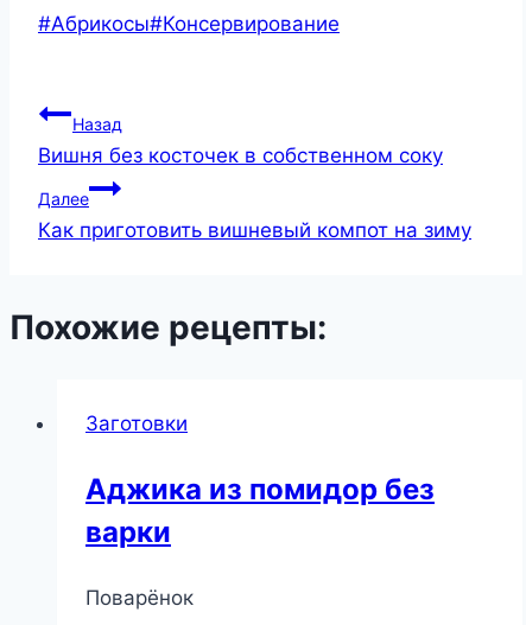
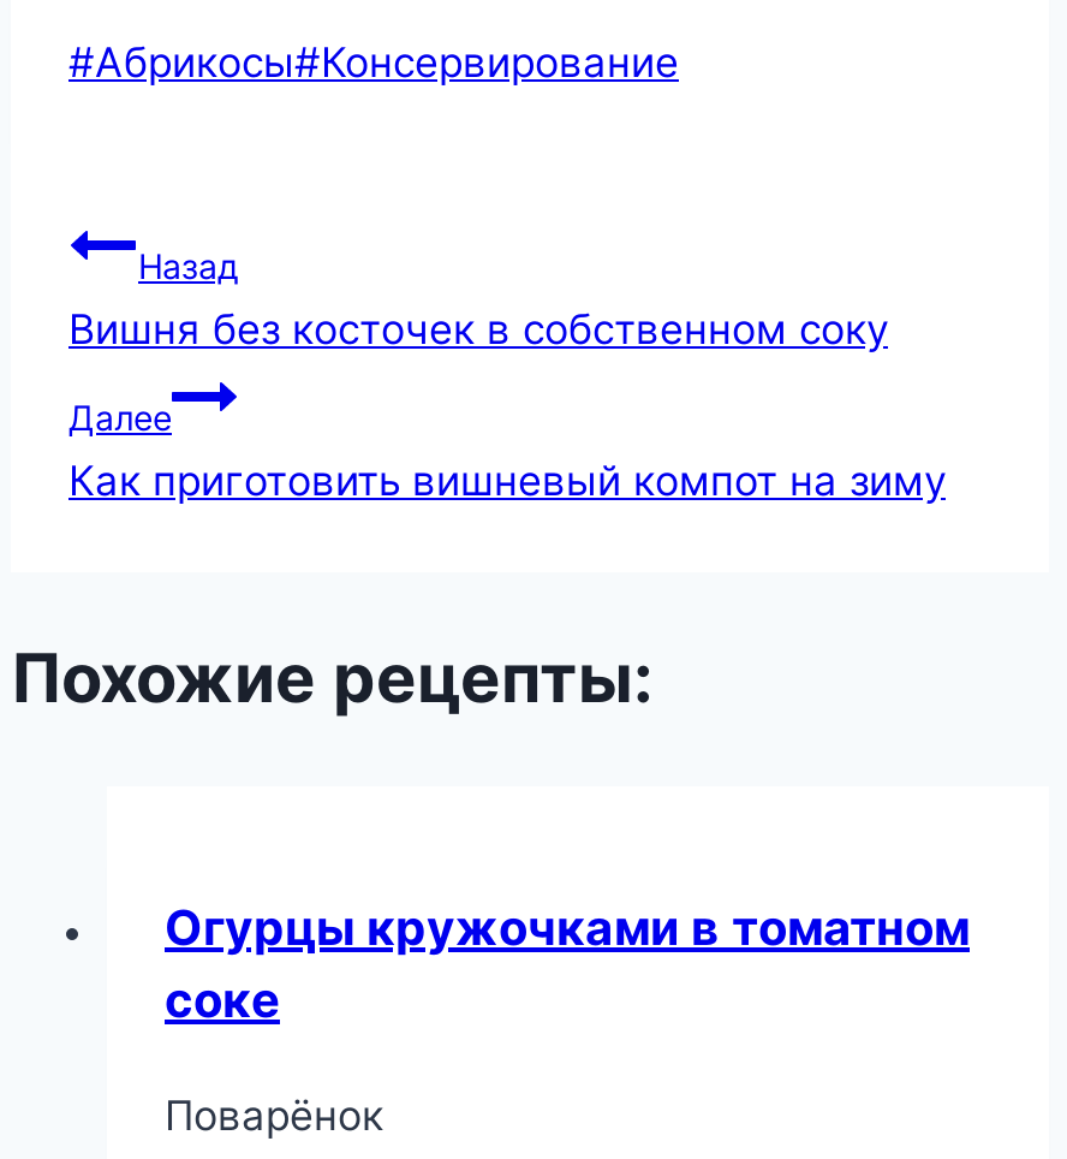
[85,412,435,549] Заготовки | Аджика из помидор без | варки -> [165,899,970,1029] Огурцы кружочками в томатном | соке

